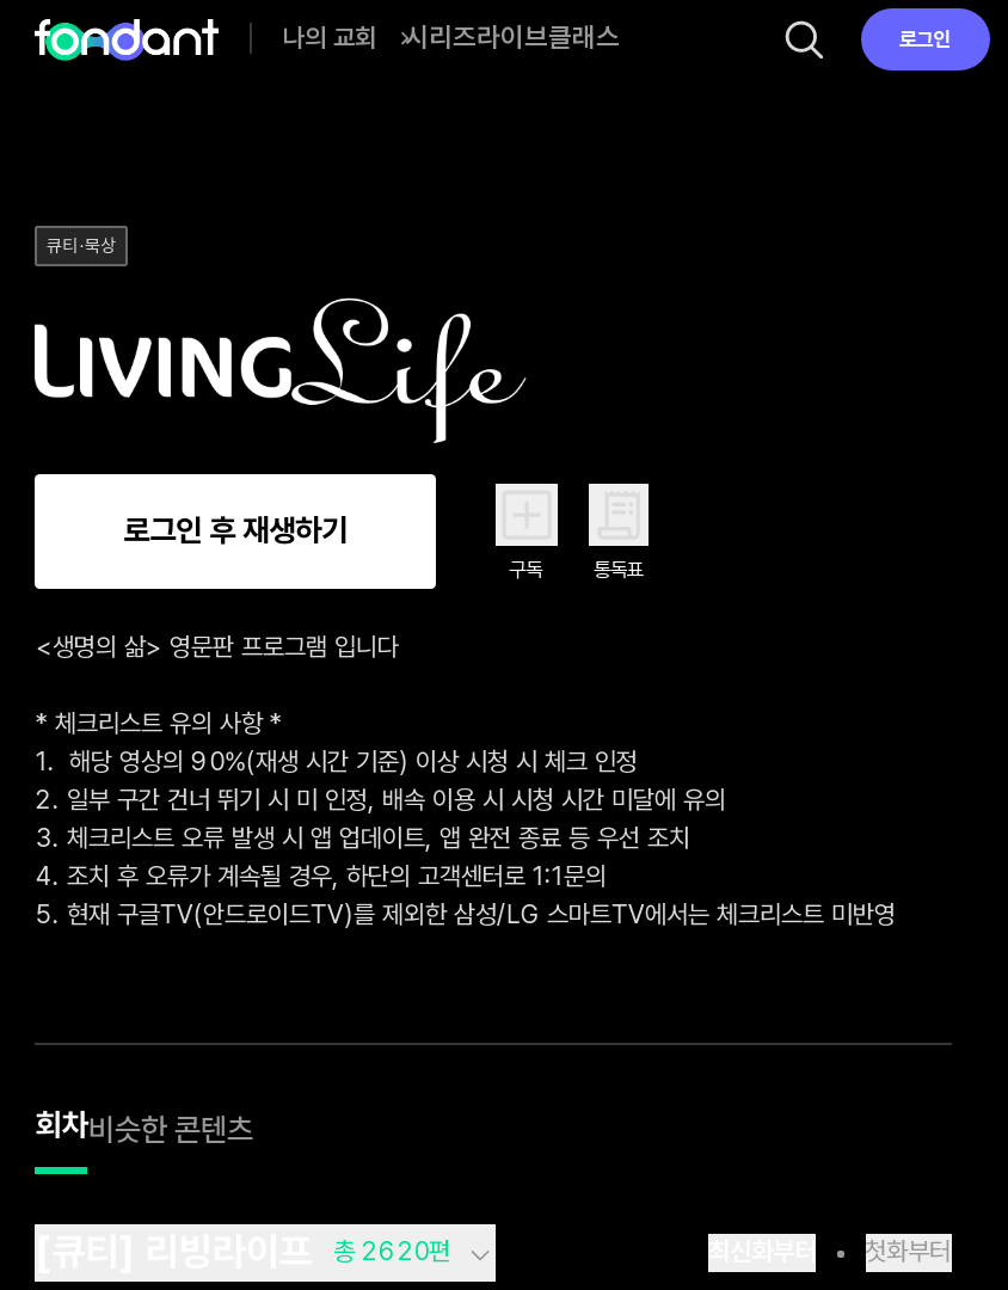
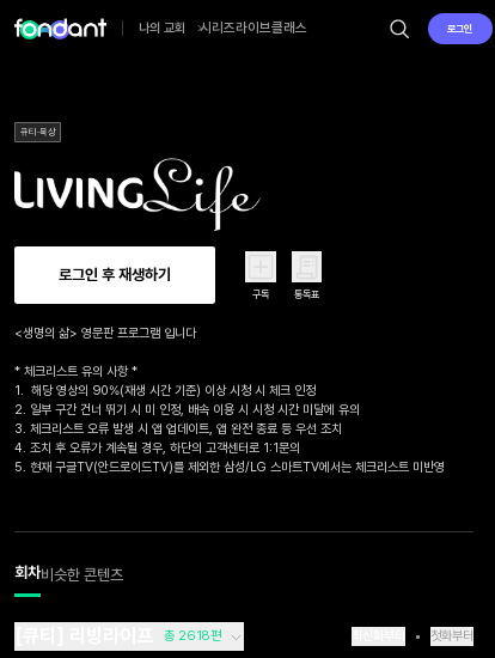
[333,1237,450,1268] 총 2620편 -> [164,629,221,644] 총 2618편

